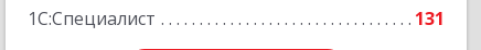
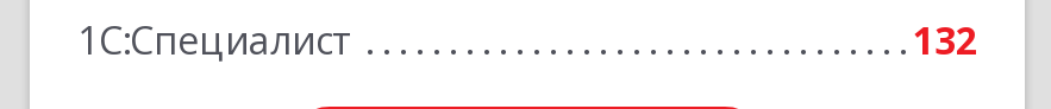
[415,7,445,30] 131 -> [913,14,977,66] 132

